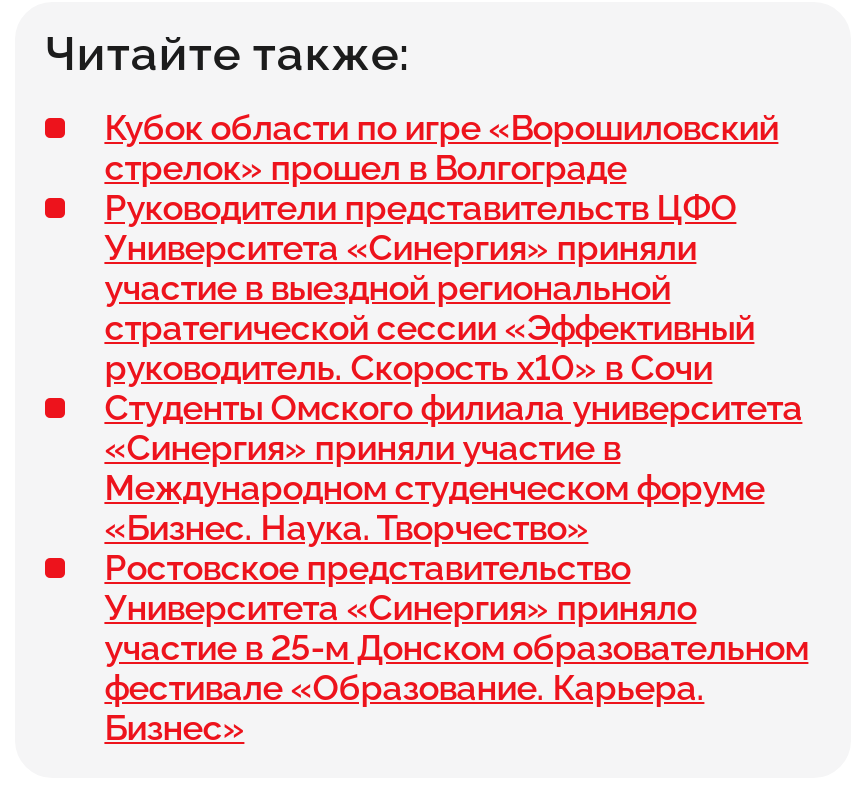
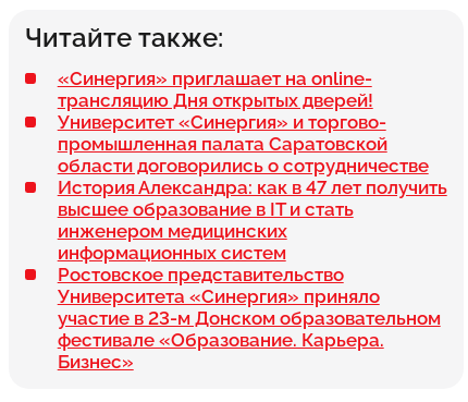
[104,108,802,548] Кубок области по игре «Ворошиловский | стрелок» прошел в Волгограде | Руководители представительств ЦФО | Университета «Синергия» приняли | участие в выездной региональной | стратегической сессии «Эффективный | руководитель. Скорость х10» в Сочи | Студенты Омского филиала университета | «Синергия» приняли участие в | Международном студенческом форуме | «Бизнес. Наука. Творчество» -> [57,68,447,264] «Синергия» приглашает на online- | трансляцию Дня открытых дверей! | Университет «Синергия» и торгово- | промышленная палата Саратовской | области договорились о сотрудничестве | История Александра: как в 47 лет получить | высшее образование в IT и стать | инженером медицинских | информационных систем
[104,628,808,668] участие в 25-м Донском образовательном -> [57,307,440,329] участие в 23-м Донском образовательном

